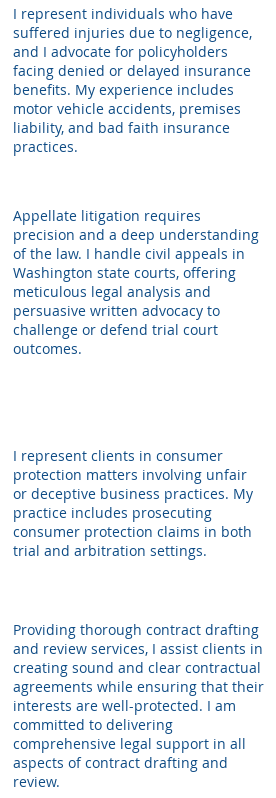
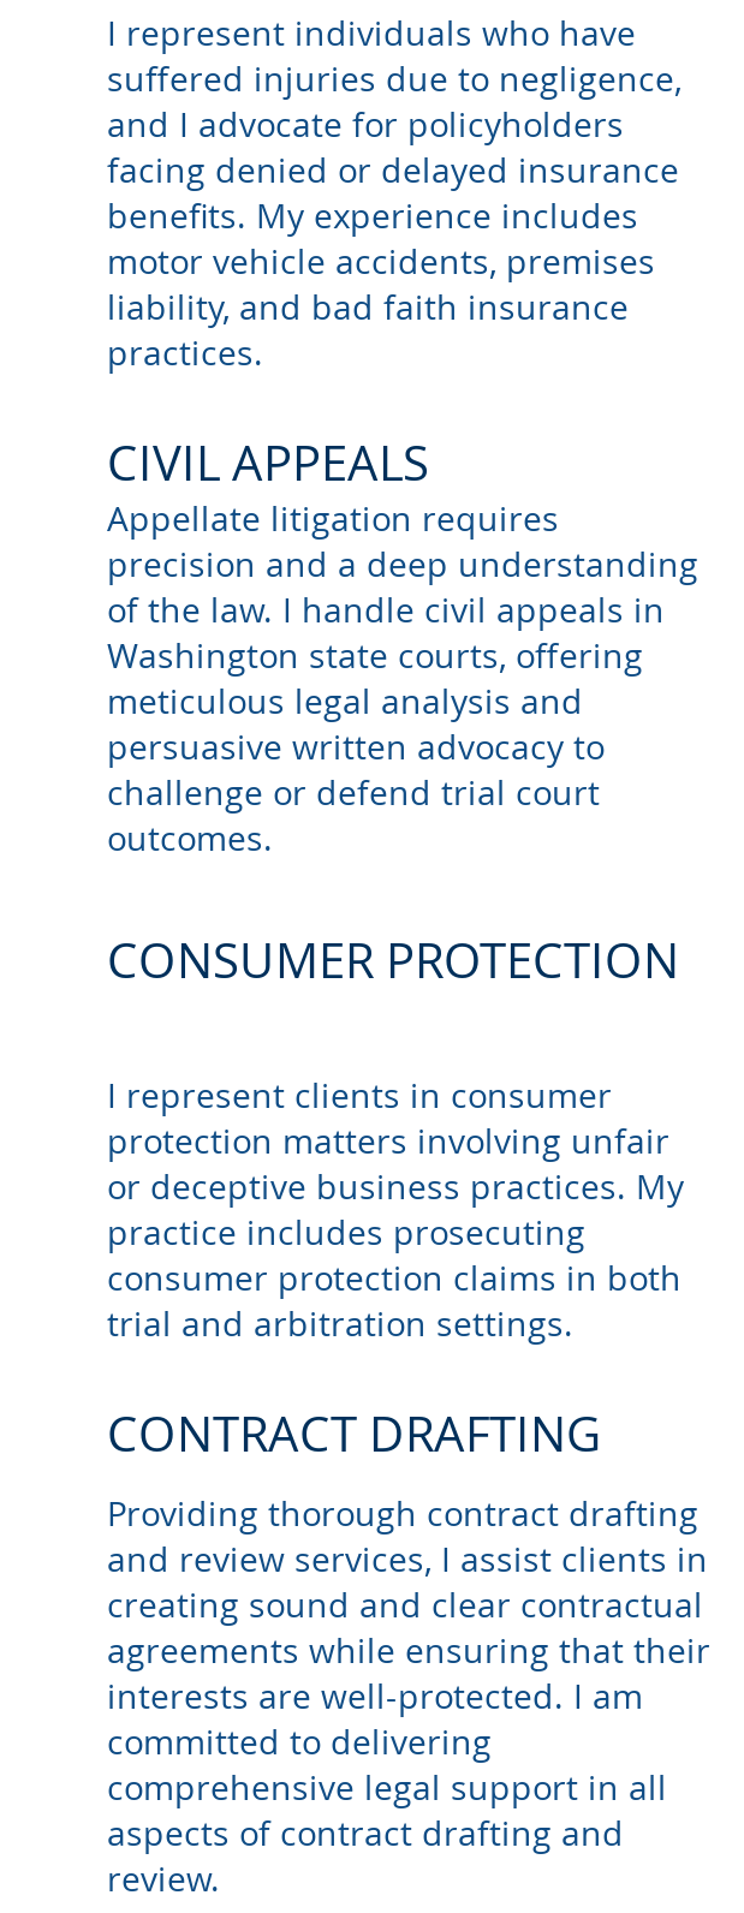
none -> [107,430,429,495] CIVIL APPEALS
none -> [107,928,679,993] CONSUMER PROTECTION
none -> [107,1401,602,1466] CONTRACT DRAFTING

